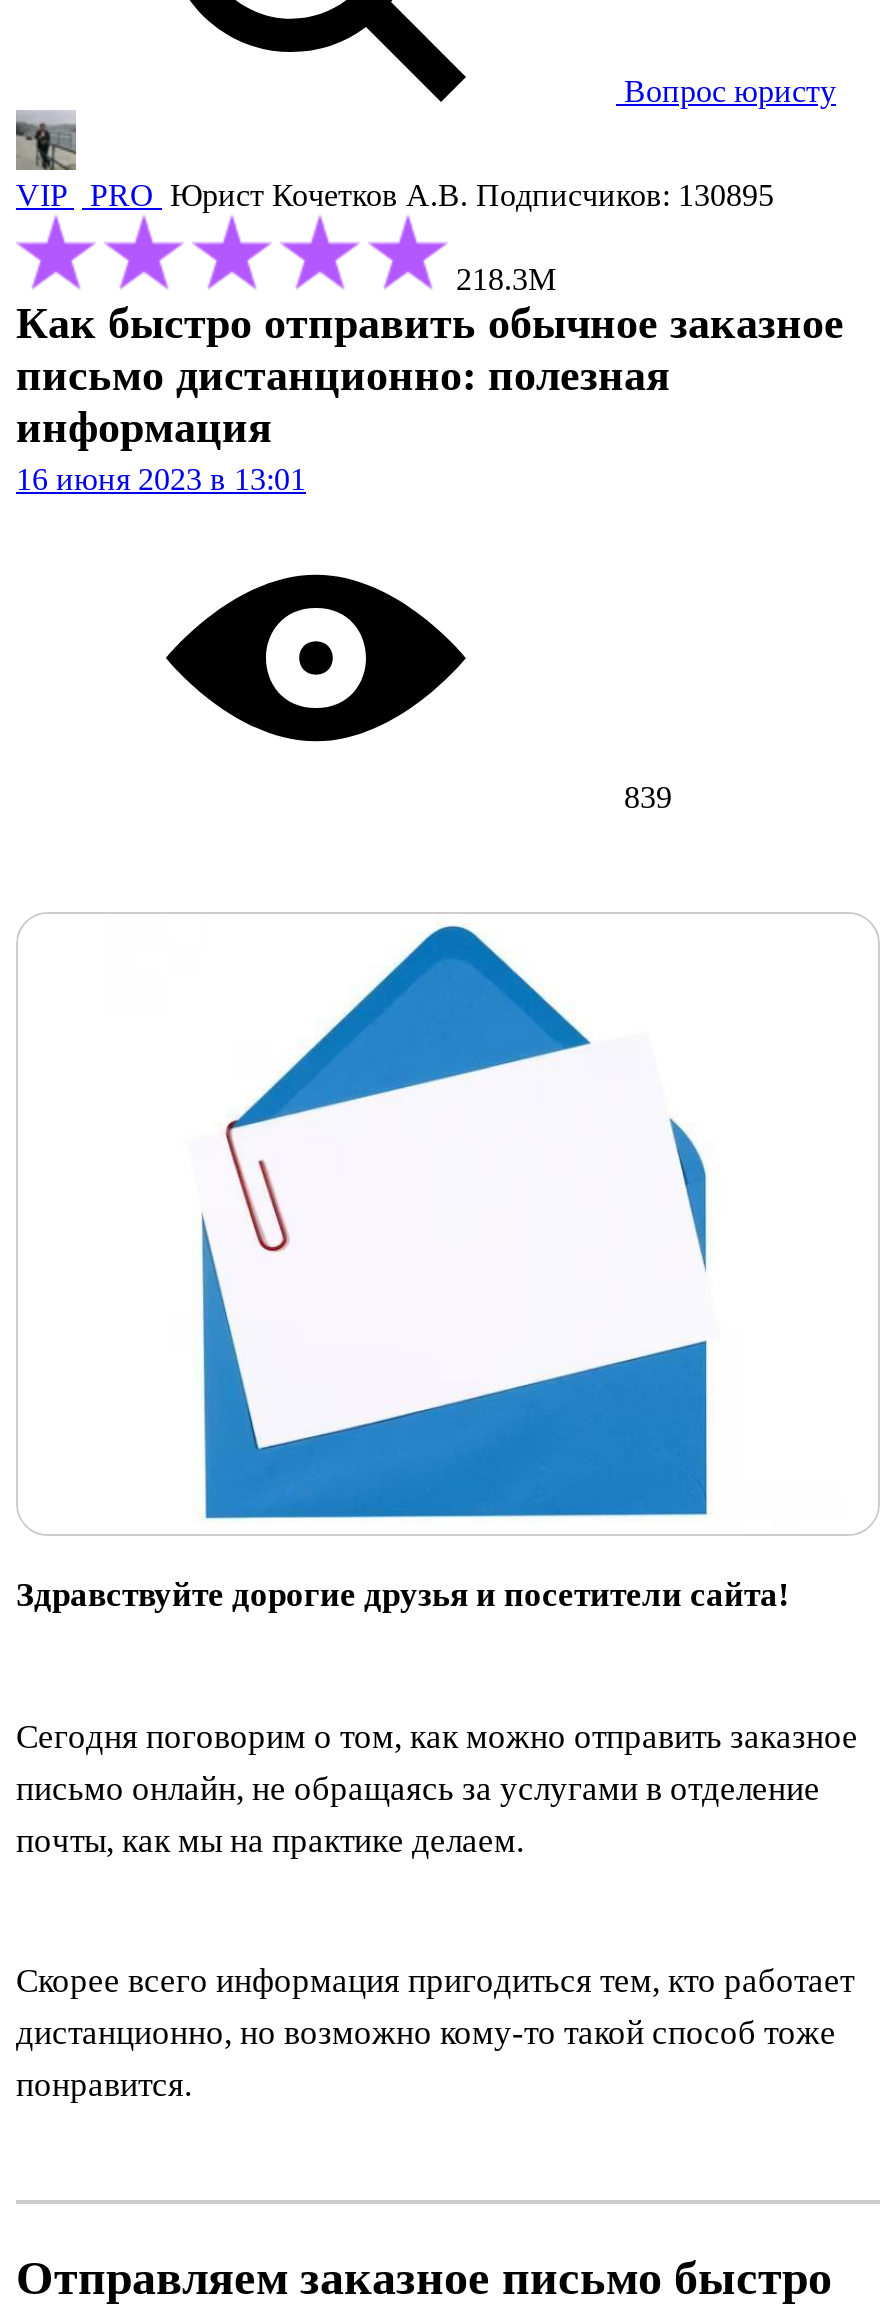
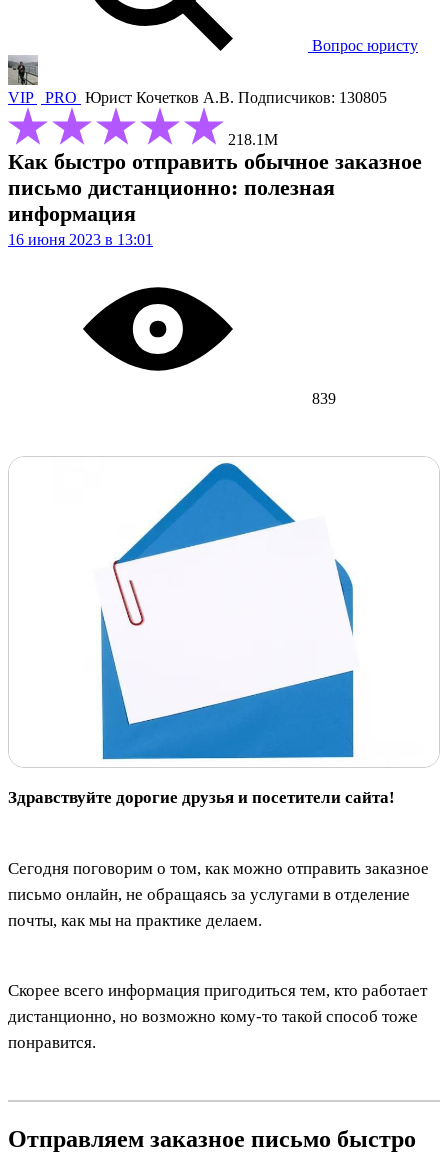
[16,178,774,212] VIP PRO Юрист Кочетков А.В. Подписчиков: 130895 -> [8,89,387,106] VIP PRO Юрист Кочетков А.В. Подписчиков: 130805
[456,262,556,296] 218.3М -> [228,131,278,148] 218.1М

